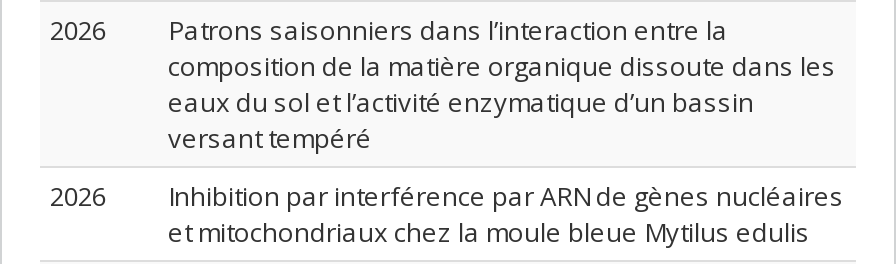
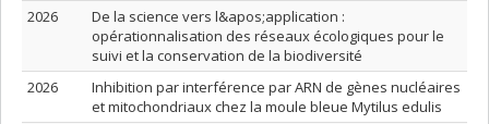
[168,12,836,156] Patrons saisonniers dans l’interaction entre la | composition de la matière organique dissoute dans les | eaux du sol et l’activité enzymatique d’un bassin | versant tempéré -> [92,7,444,65] De la science vers l&apos;application : | opérationnalisation des réseaux écologiques pour le | suivi et la conservation de la biodiversité

